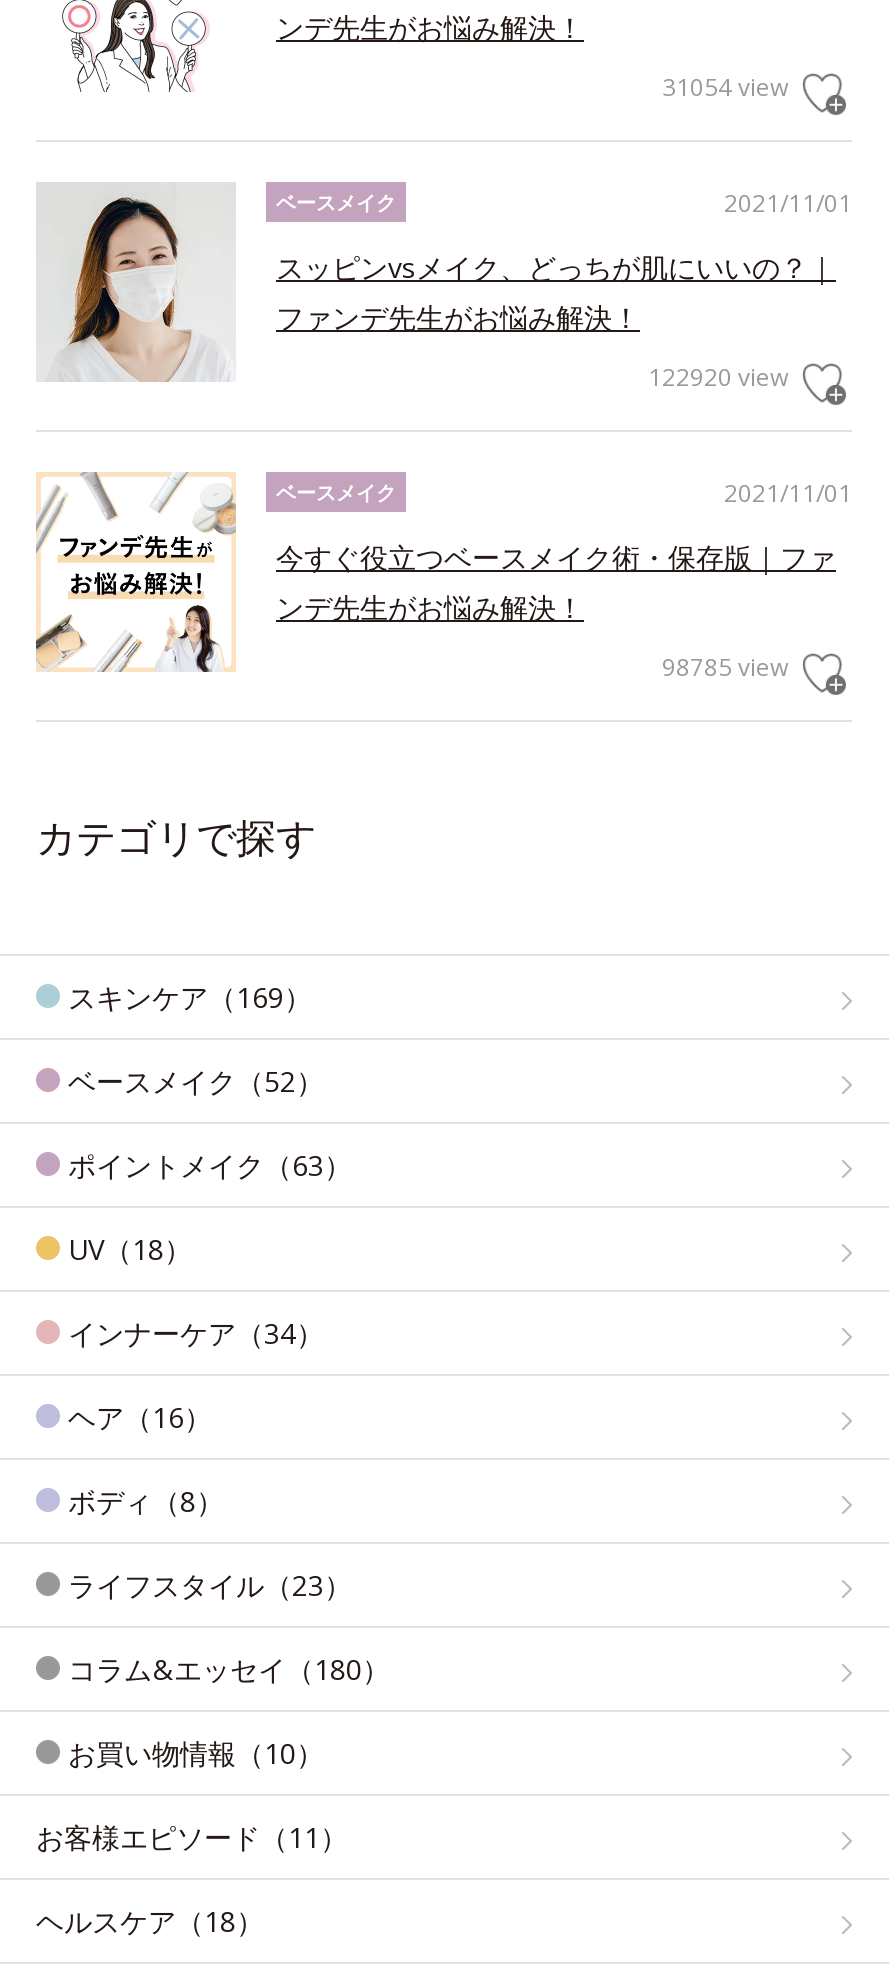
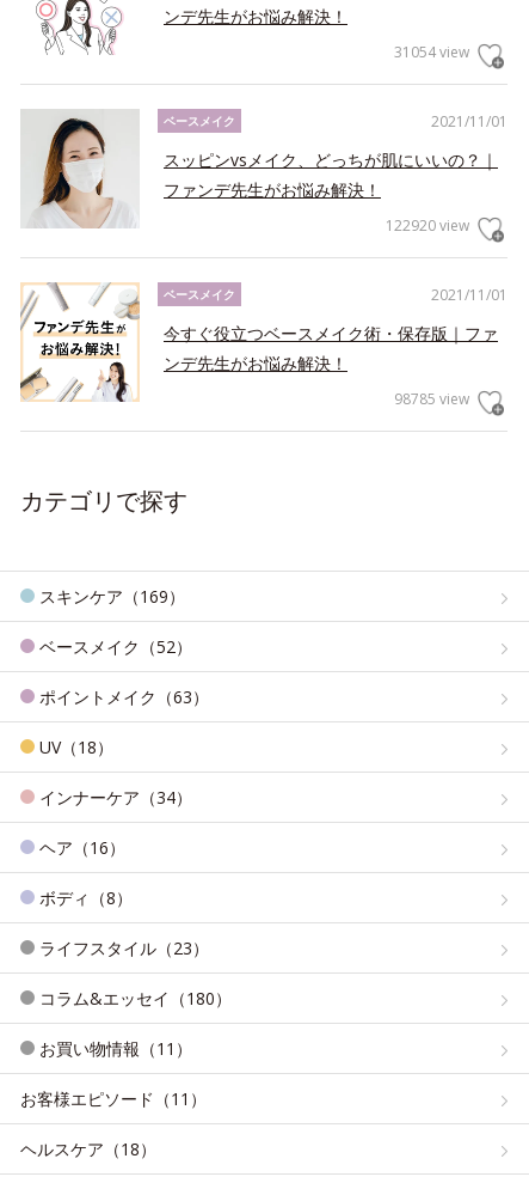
[68,1734,324,1772] お買い物情報（10） -> [39,1037,192,1060] お買い物情報（11）

